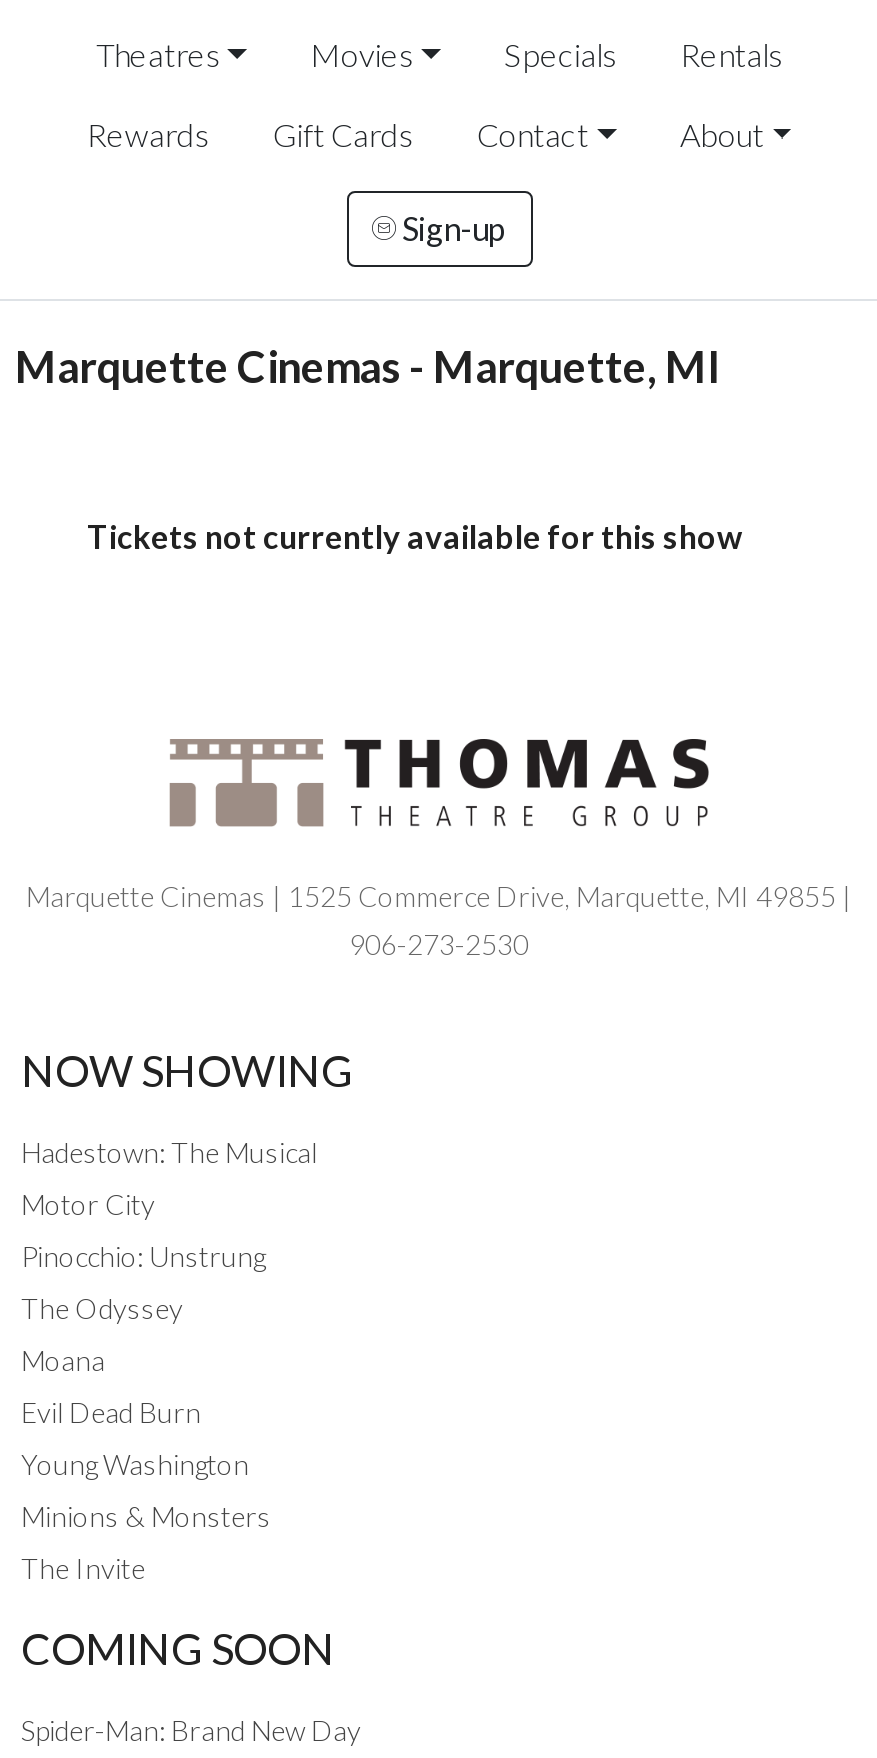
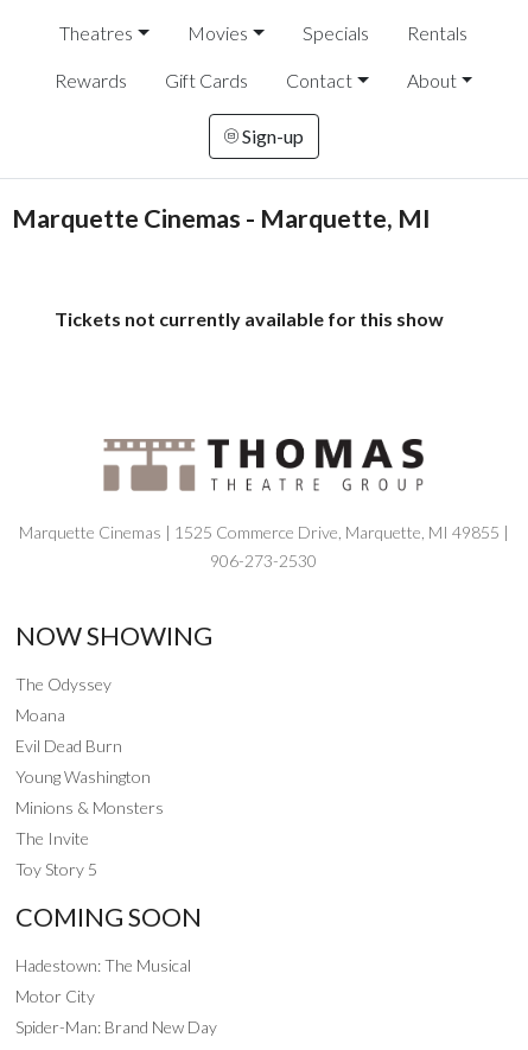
moved [21,1135,317,1221] -> [15,955,191,1006]: Hadestown: The Musical | Motor City
[21,1239,265,1273] Pinocchio: Unstrung -> none
moved [21,1291,271,1585] -> [15,674,164,848]: The Odyssey | Moana | Evil Dead Burn | Young Washington | Minions & Monsters | The Invite
none -> [15,859,97,879] Toy Story 5
moved [21,1623,335,1675] -> [15,901,202,932]: COMING SOON

